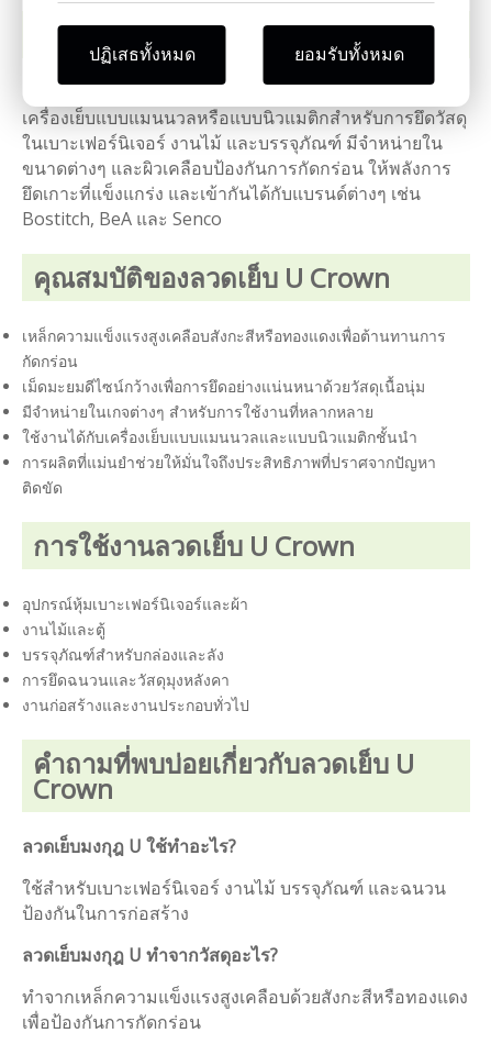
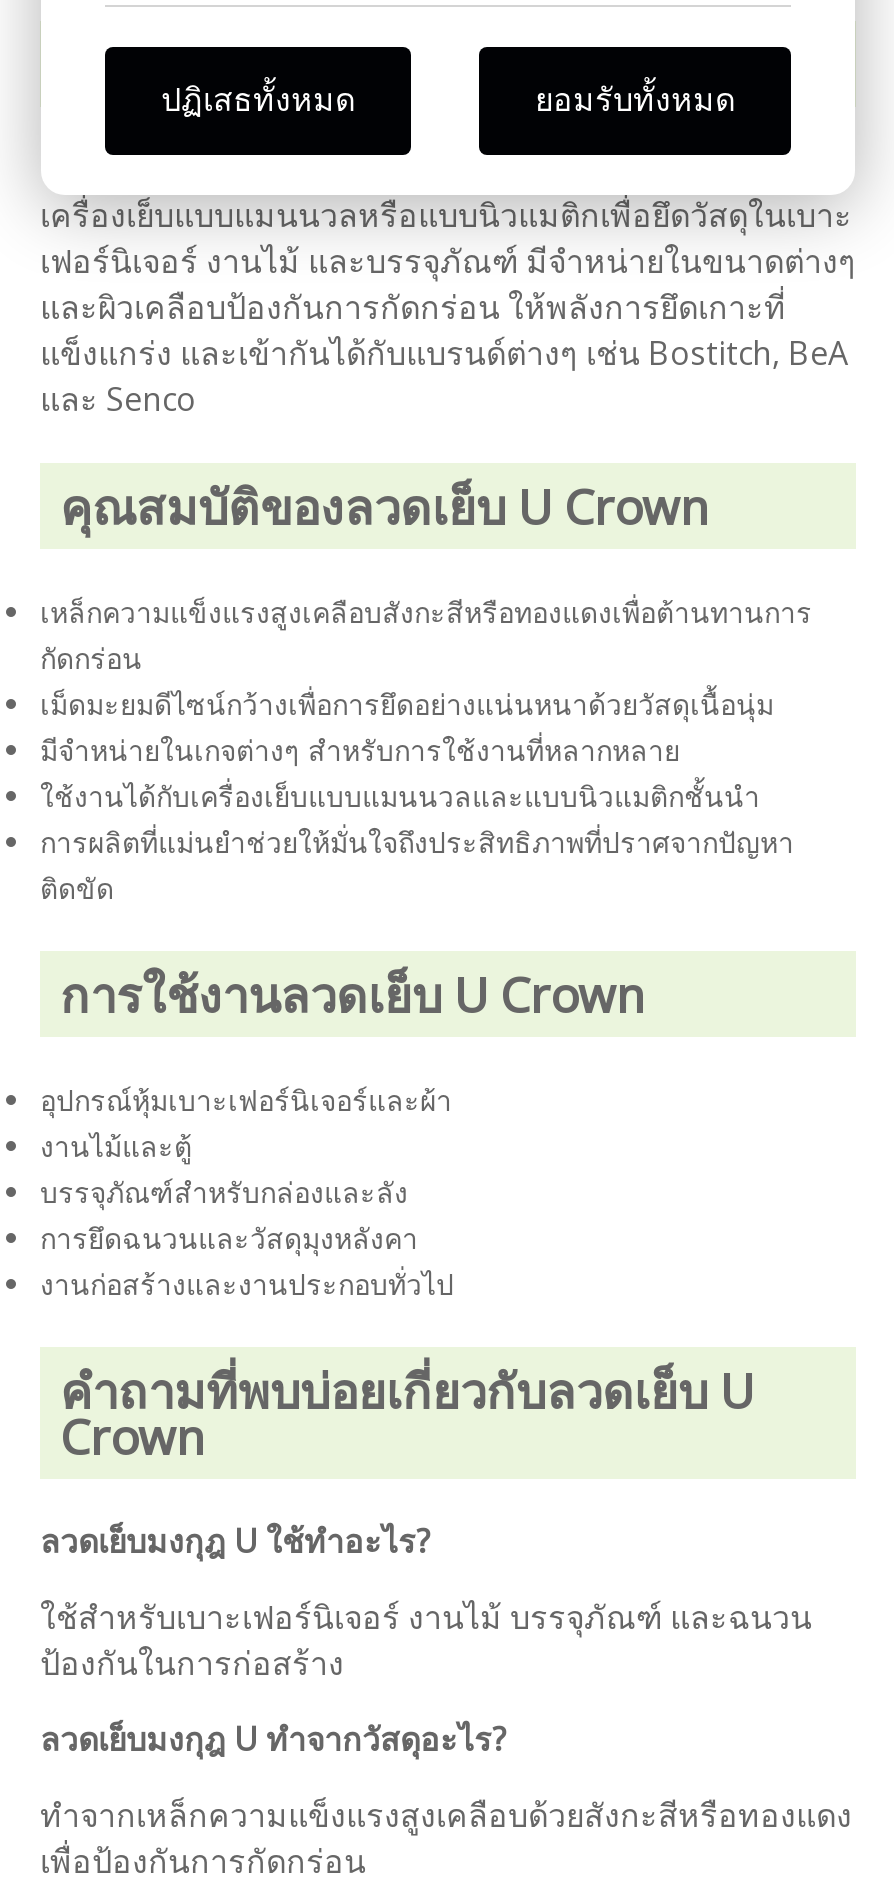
[22,105,467,231] เครื่องเย็บแบบแมนนวลหรือแบบนิวแมติกสำหรับการยึดวัสดุ | ในเบาะเฟอร์นิเจอร์ งานไม้ และบรรจุภัณฑ์ มีจำหน่ายใน | ขนาดต่างๆ และผิวเคลือบป้องกันการกัดกร่อน ให้พลังการ | ยึดเกาะที่แข็งแกร่ง และเข้ากันได้กับแบรนด์ต่างๆ เช่น | Bostitch, BeA และ Senco -> [40,193,856,421] เครื่องเย็บแบบแมนนวลหรือแบบนิวแมติกเพื่อยึดวัสดุในเบาะ | เฟอร์นิเจอร์ งานไม้ และบรรจุภัณฑ์ มีจำหน่ายในขนาดต่างๆ | และผิวเคลือบป้องกันการกัดกร่อน ให้พลังการยึดเกาะที่ | แข็งแกร่ง และเข้ากันได้กับแบรนด์ต่างๆ เช่น Bostitch, BeA | และ Senco

